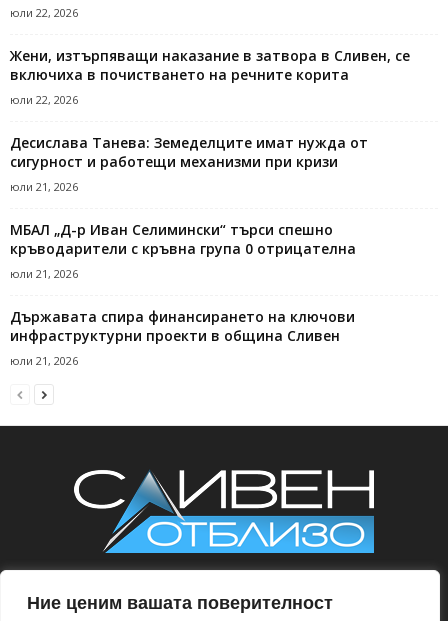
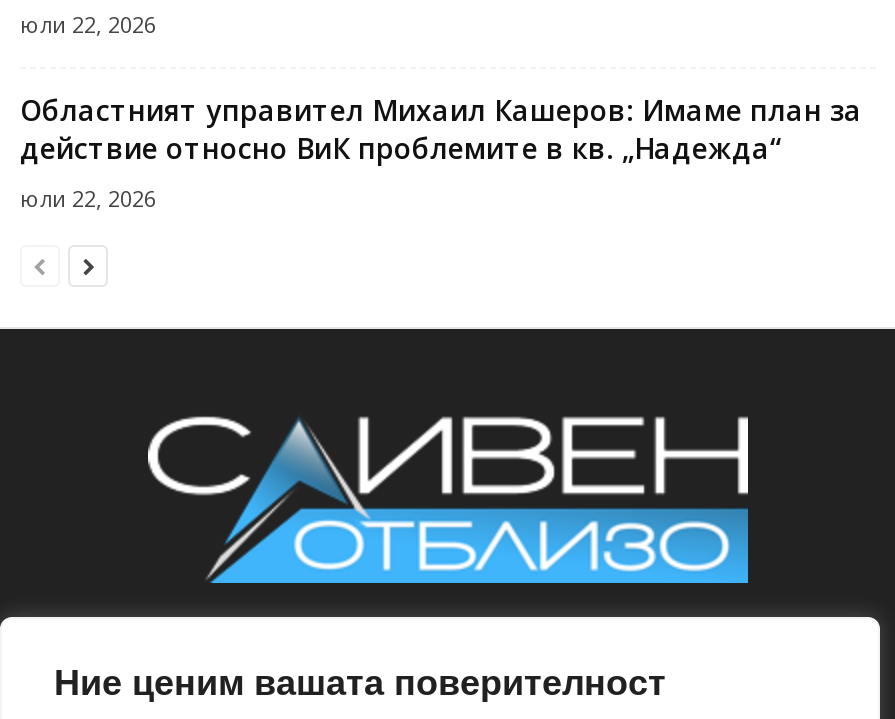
[10,46,410,84] Жени, изтърпяващи наказание в затвора в Сливен, се | включиха в почистването на речните корита -> [20,91,862,167] Областният управител Михаил Кашеров: Имаме план за | действие относно ВиК проблемите в кв. „Надежда“
[10,133,368,368] Десислава Танева: Земеделците имат нужда от | сигурност и работещи механизми при кризи | юли 21, 2026 | МБАЛ „Д-р Иван Селимински“ търси спешно | кръводарители с кръвна група 0 отрицателна | юли 21, 2026 | Държавата спира финансирането на ключови | инфраструктурни проекти в община Сливен | юли 21, 2026 -> none

